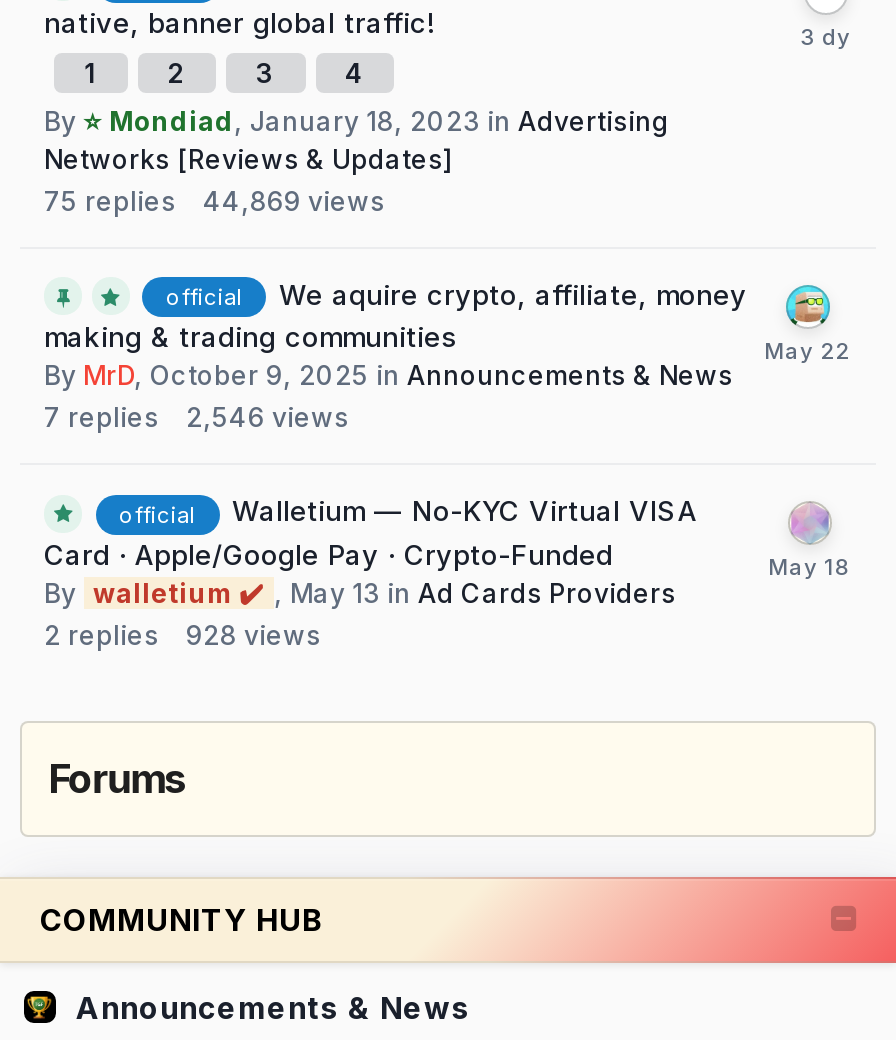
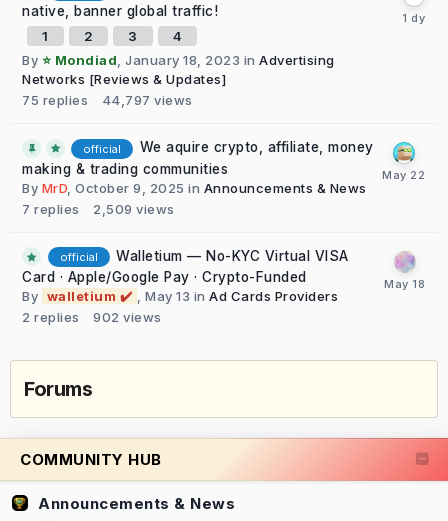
[44,185,385,217] 75 replies 44,869 views -> [22,92,192,108] 75 replies 44,797 views
[44,401,349,433] 7 replies 2,546 views -> [22,201,174,217] 7 replies 2,509 views
[44,618,321,650] 2 replies 928 views -> [22,309,161,325] 2 replies 902 views

